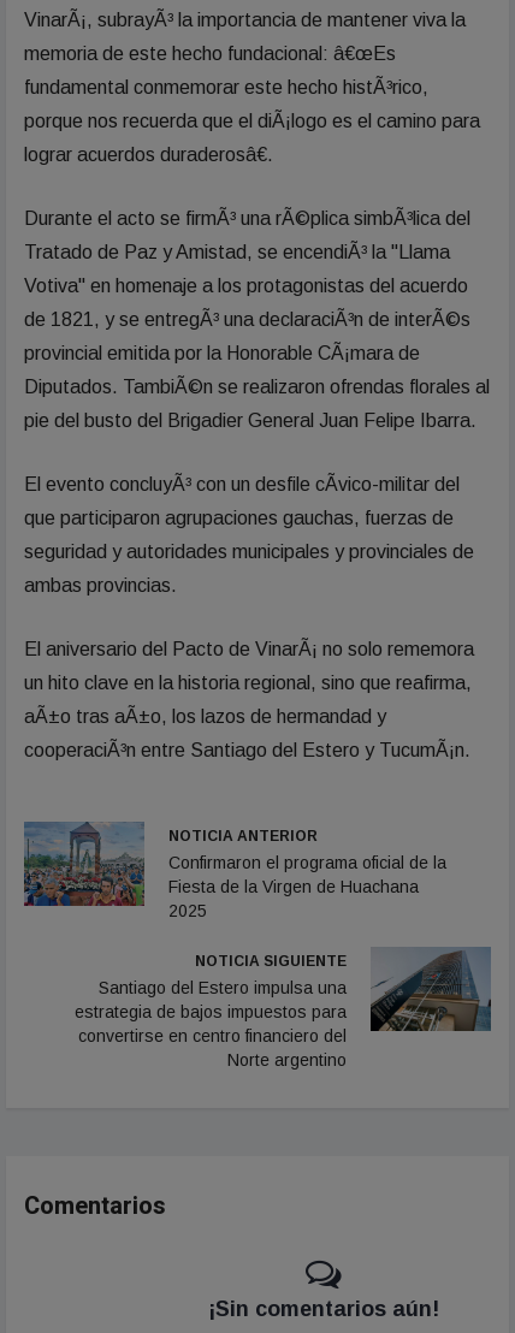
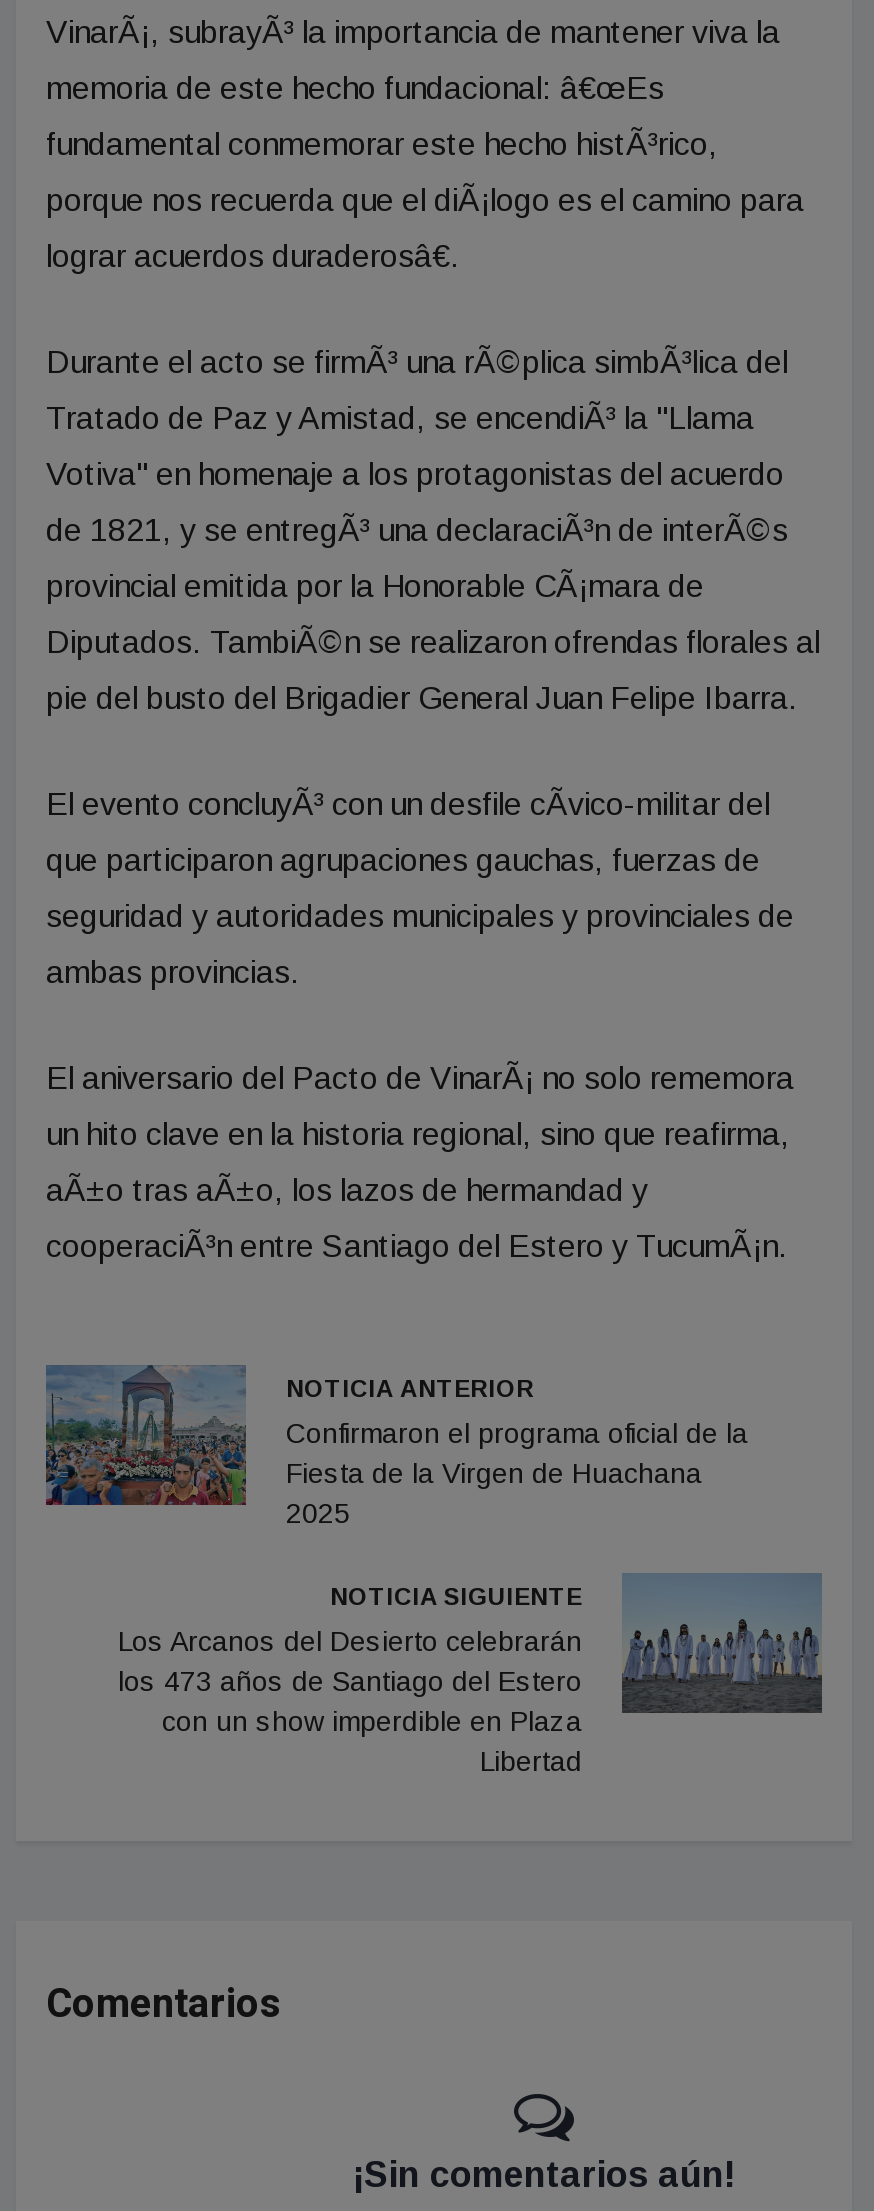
[75,948,492,1070] [image] | Santiago del Estero impulsa una | estrategia de bajos impuestos para | convertirse en centro financiero del | Norte argentino -> [118,1575,822,1778] [image] | Los Arcanos del Desierto celebrarán | los 473 años de Santiago del Estero | con un show imperdible en Plaza | Libertad

